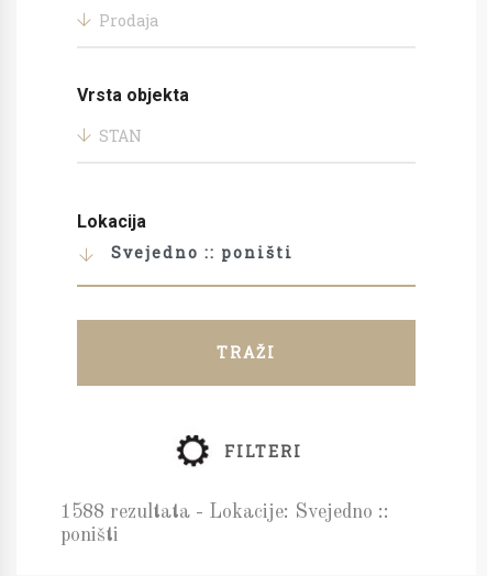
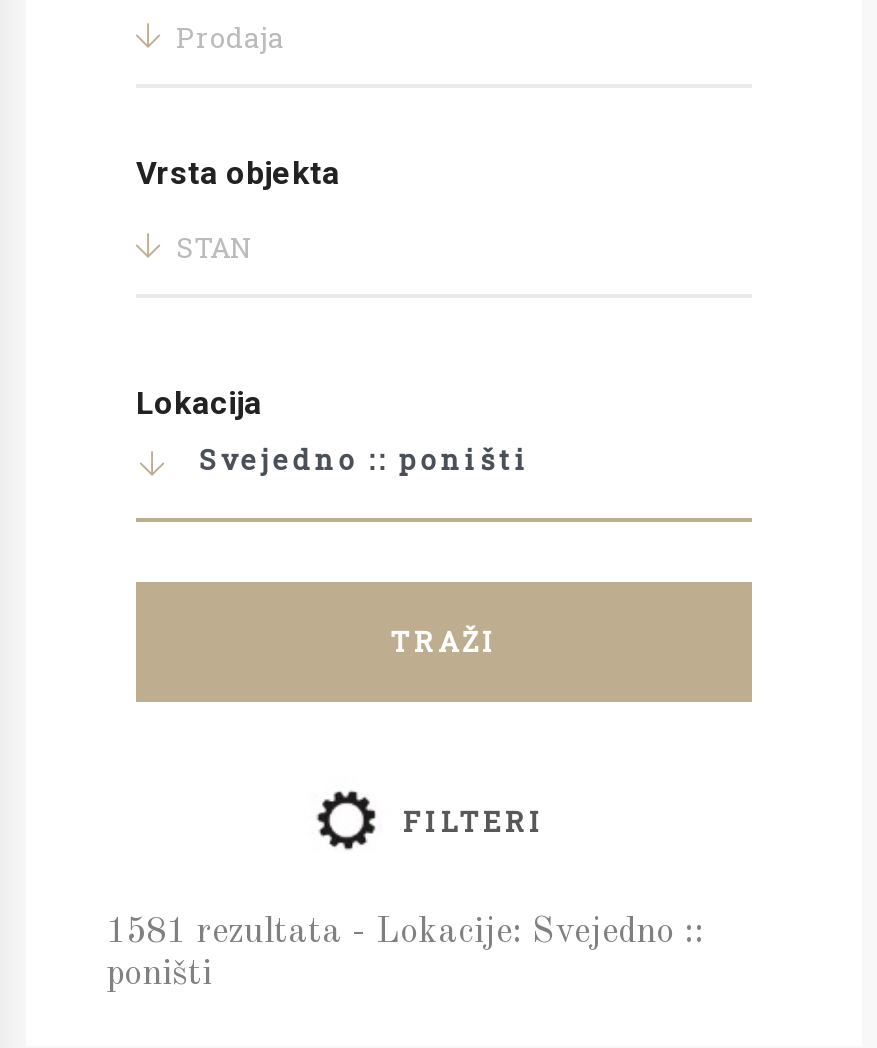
[60,502,389,522] 1588 rezultata - Lokacije: Svejedno :: -> [106,914,704,950] 1581 rezultata - Lokacije: Svejedno ::

